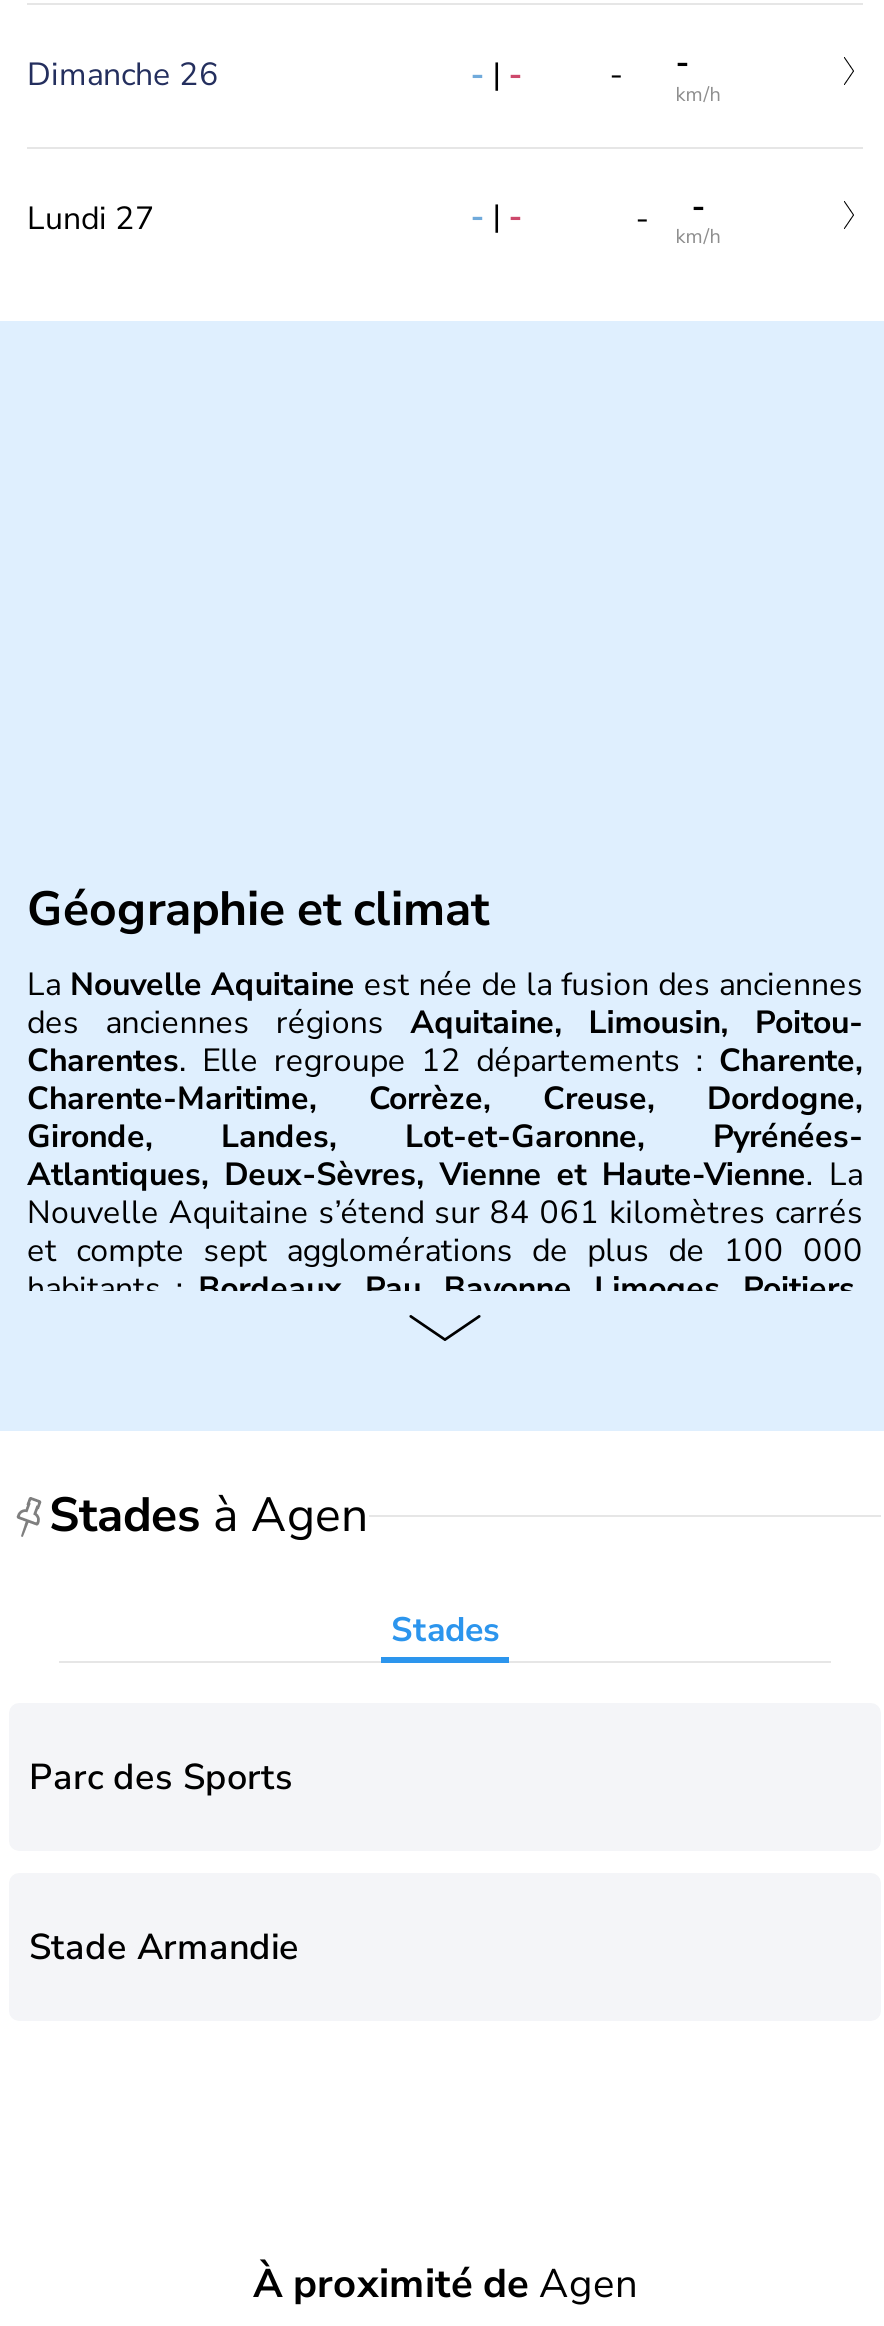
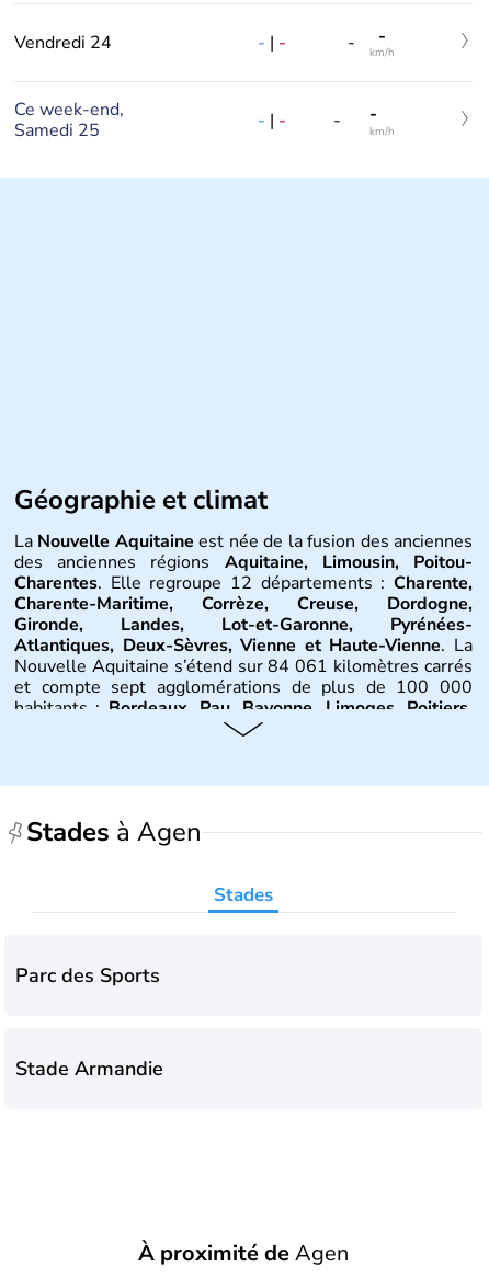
[27,53,219,97] Dimanche 26 -> [14,31,112,55] Vendredi 24
[27,197,155,241] Lundi 27 -> [14,98,124,143] Ce week-end, | Samedi 25

